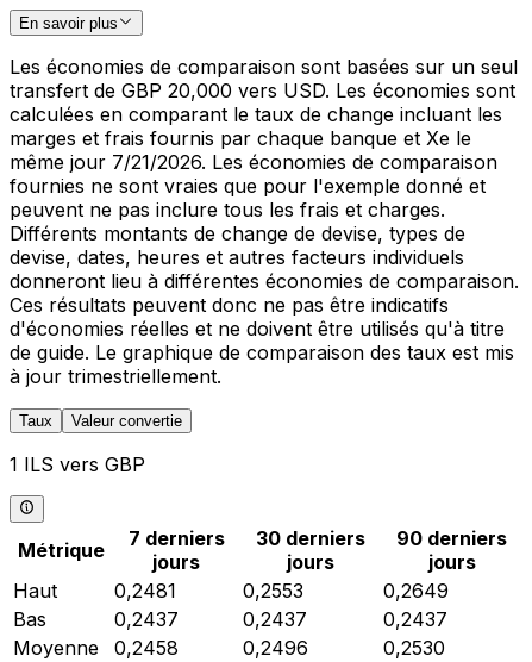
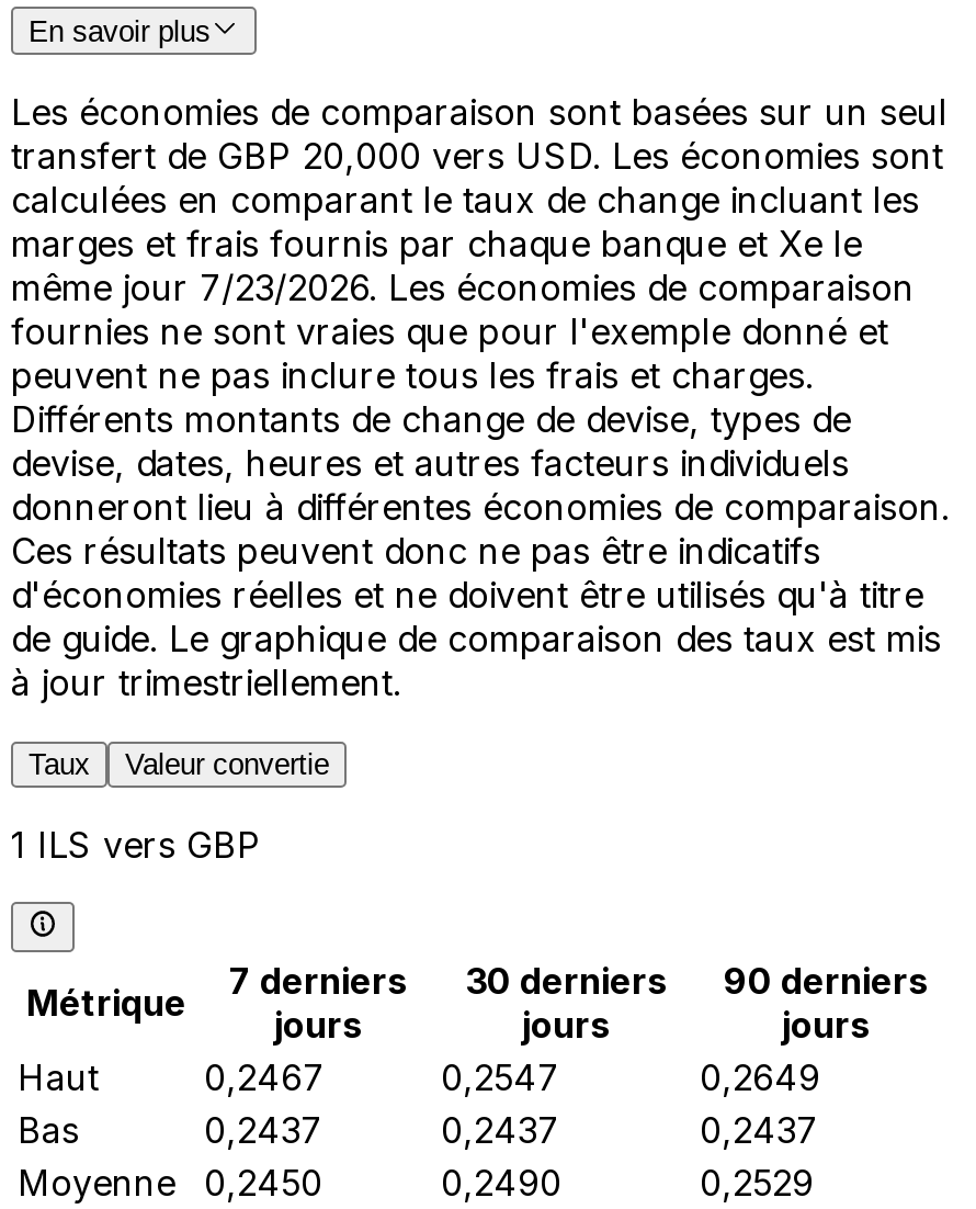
[10,150,497,174] même jour 7/21/2026. Les économies de comparaison -> [11,266,915,310] même jour 7/23/2026. Les économies de comparaison
[114,578,176,602] 0,2481 -> [204,1055,325,1099] 0,2467
[243,578,303,602] 0,2553 -> [441,1055,559,1099] 0,2547
[13,635,179,659] Moyenne 0,2458 -> [18,1160,322,1204] Moyenne 0,2450
[243,635,308,659] 0,2496 -> [441,1160,561,1204] 0,2490
[383,635,445,659] 0,2530 -> [700,1160,814,1204] 0,2529

